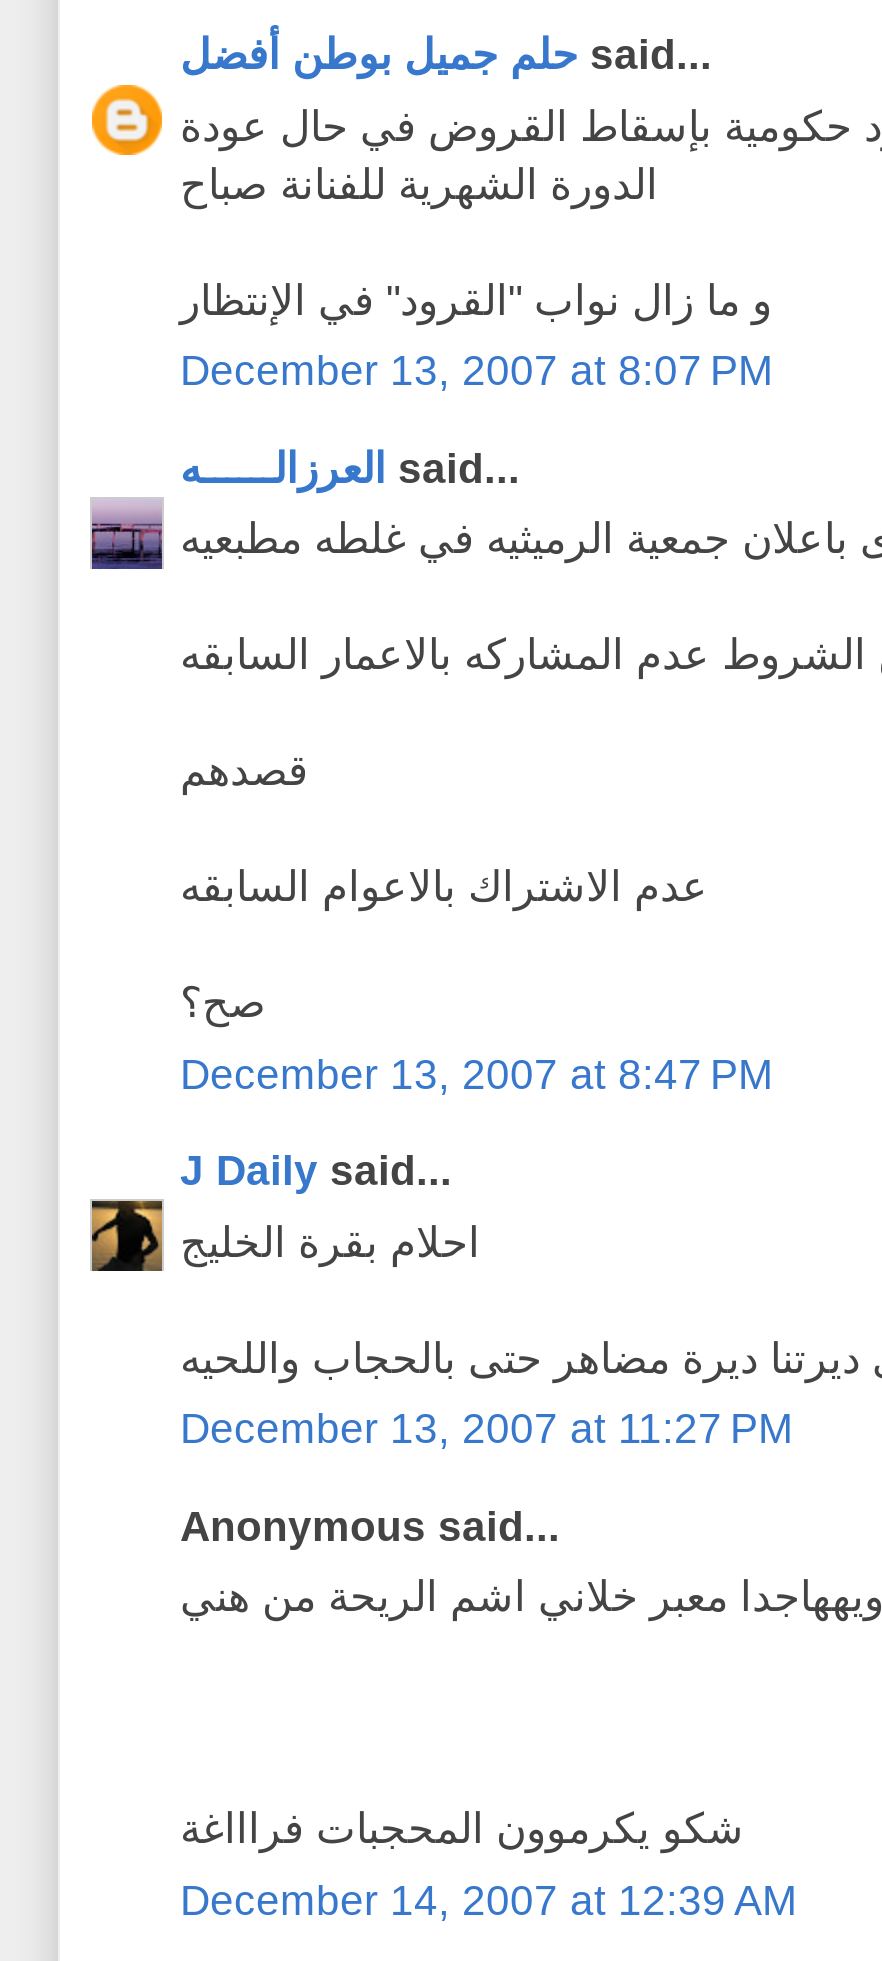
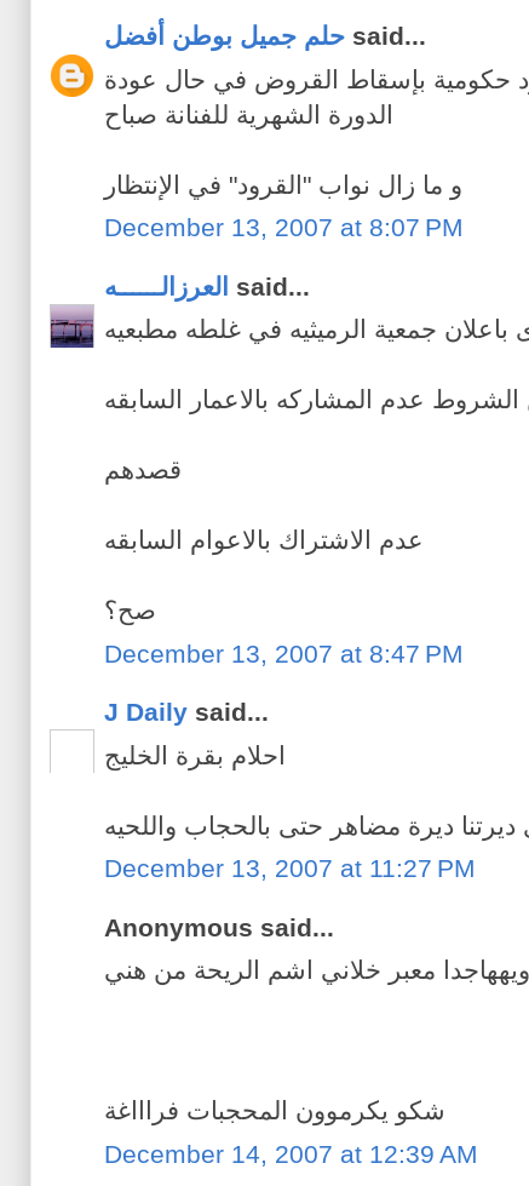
[90,1199,164,1273] [image] -> none

